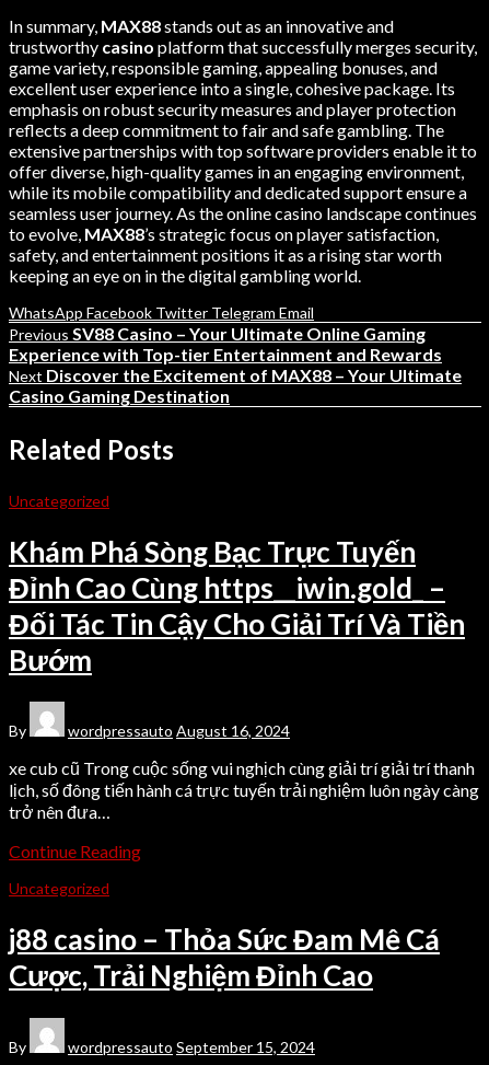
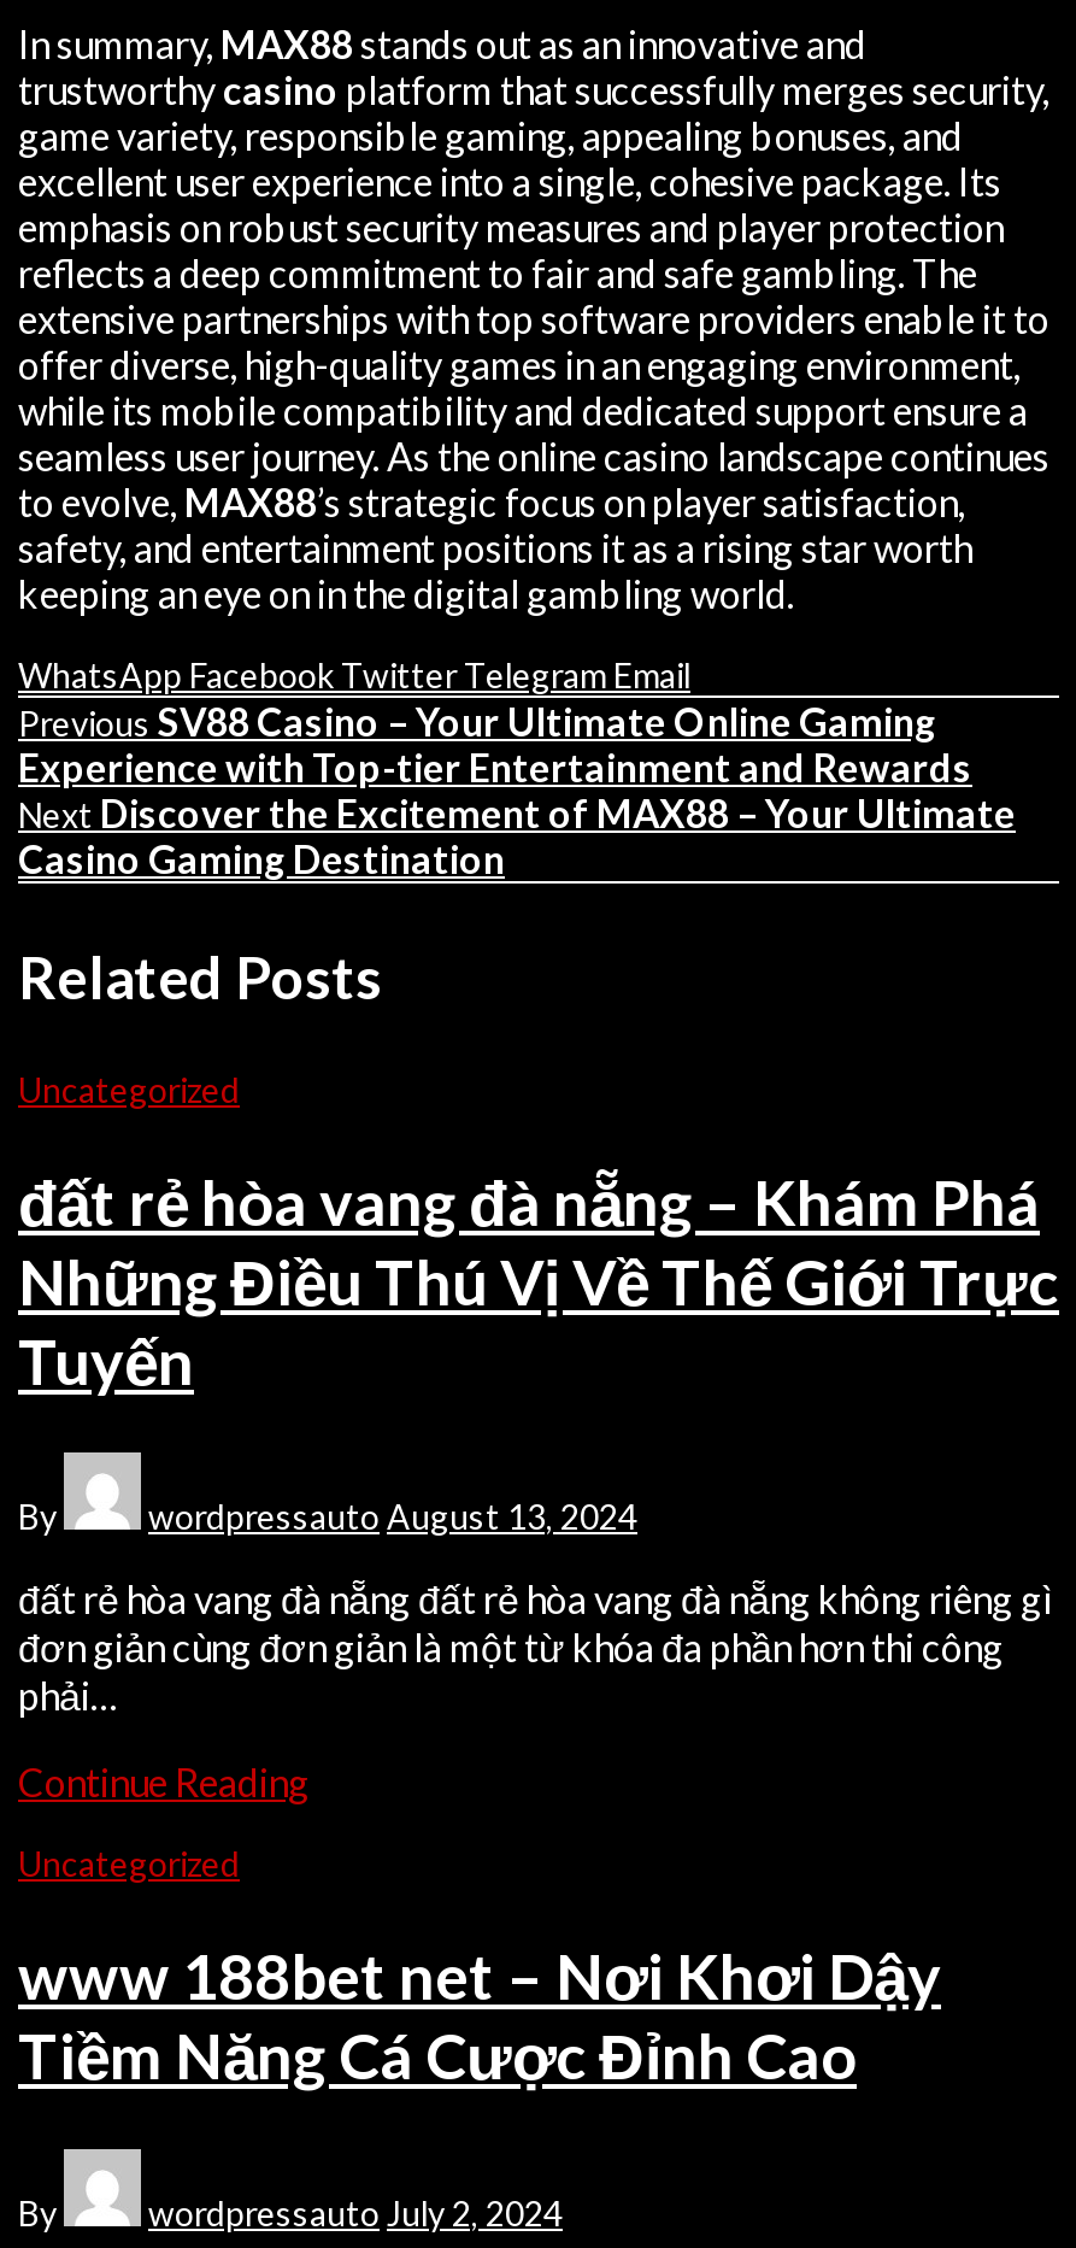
[9,534,465,677] Khám Phá Sòng Bạc Trực Tuyến | Đỉnh Cao Cùng https__iwin.gold_ – | Đối Tác Tin Cậy Cho Giải Trí Và Tiền | Bướm -> [18,1163,1059,1399] đất rẻ hòa vang đà nẵng – Khám Phá | Những Điều Thú Vị Về Thế Giới Trực | Tuyến
[68,722,290,740] wordpressauto August 16, 2024 -> [148,1497,637,1538] wordpressauto August 13, 2024
[9,758,479,822] xe cub cũ Trong cuộc sống vui nghịch cùng giải trí giải trí thanh | lịch, số đông tiến hành cá trực tuyến trải nghiệm luôn ngày càng | trở nên đưa… -> [18,1576,1052,1719] đất rẻ hòa vang đà nẵng đất rẻ hòa vang đà nẵng không riêng gì | đơn giản cùng đơn giản là một từ khóa đa phần hơn thi công | phải…
[9,922,440,993] j88 casino – Thỏa Sức Đam Mê Cá | Cược, Trải Nghiệm Đỉnh Cao -> [18,1937,941,2094] www 188bet net – Nơi Khơi Dậy | Tiềm Năng Cá Cược Đỉnh Cao
[68,1037,315,1056] wordpressauto September 15, 2024 -> [148,2192,563,2233] wordpressauto July 2, 2024

